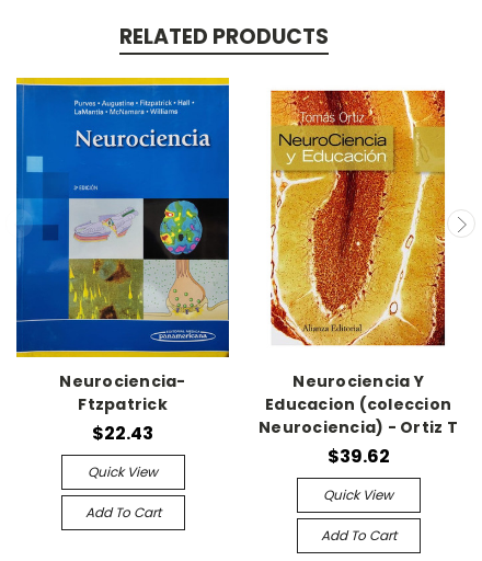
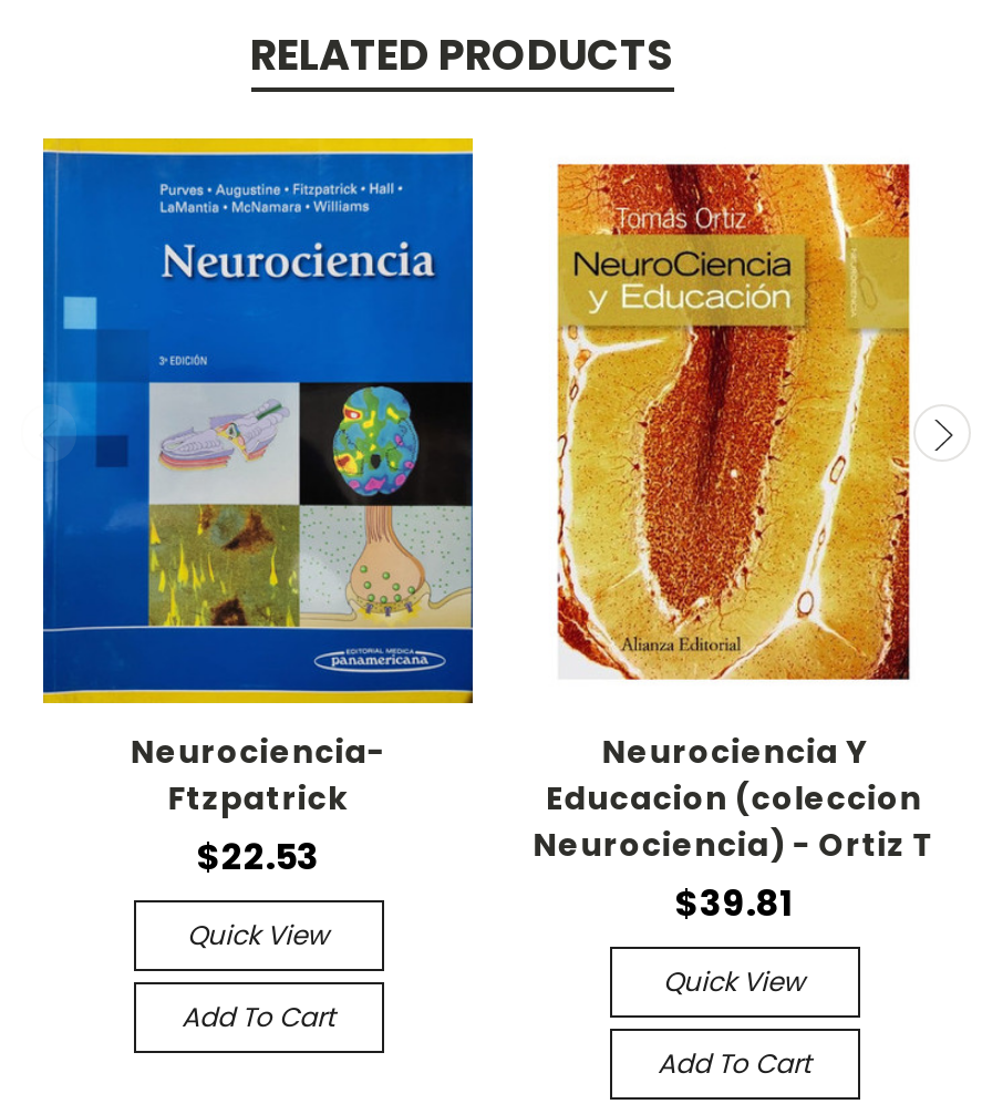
[92,420,153,446] $22.43 -> [197,831,319,882] $22.53
[327,443,389,469] $39.62 -> [675,877,793,928] $39.81

